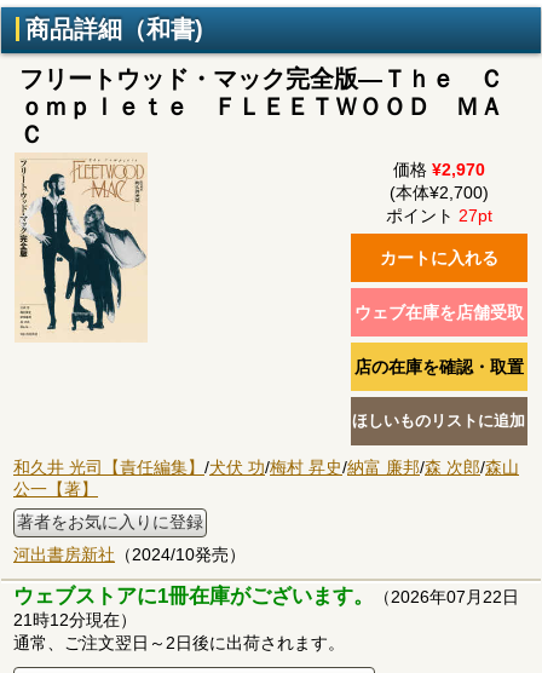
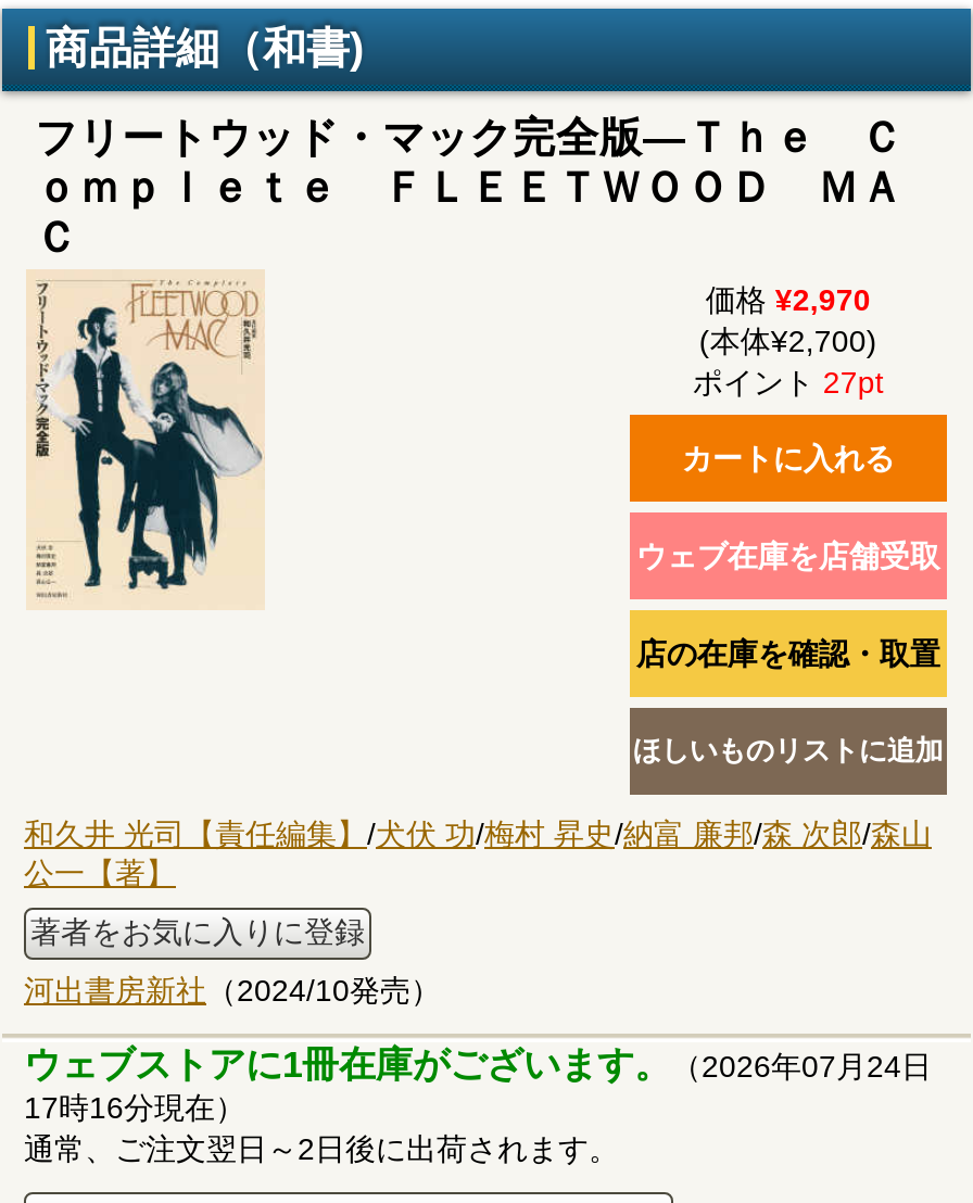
[13,584,519,607] ウェブストアに1冊在庫がございます。（2026年07月22日 -> [24,1044,932,1085] ウェブストアに1冊在庫がございます。（2026年07月24日
[13,610,137,629] 21時12分現在） -> [24,1090,245,1124] 17時16分現在）

